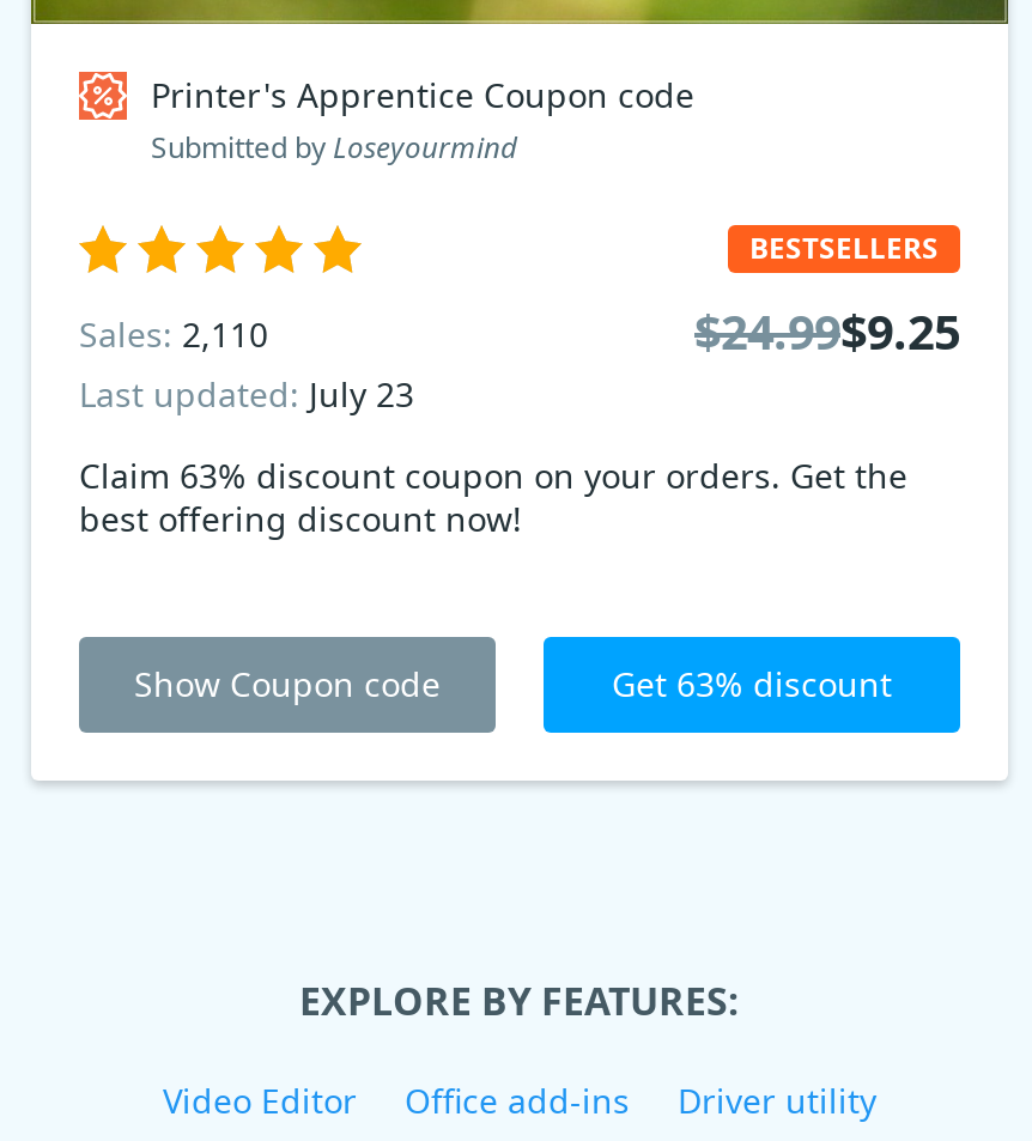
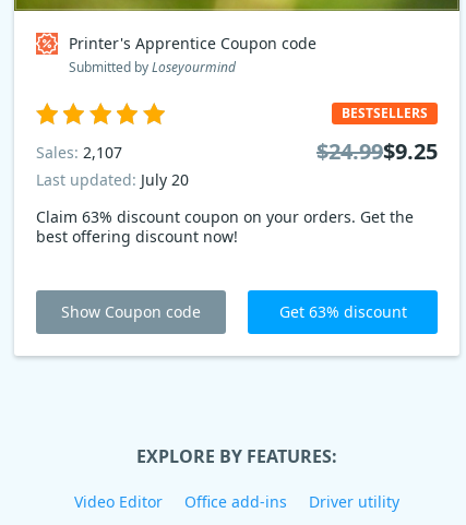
[79,310,268,356] Sales: 2,110 -> [36,141,122,162] Sales: 2,107
[79,371,414,417] Last updated: July 23 -> [36,169,189,190] Last updated: July 20

